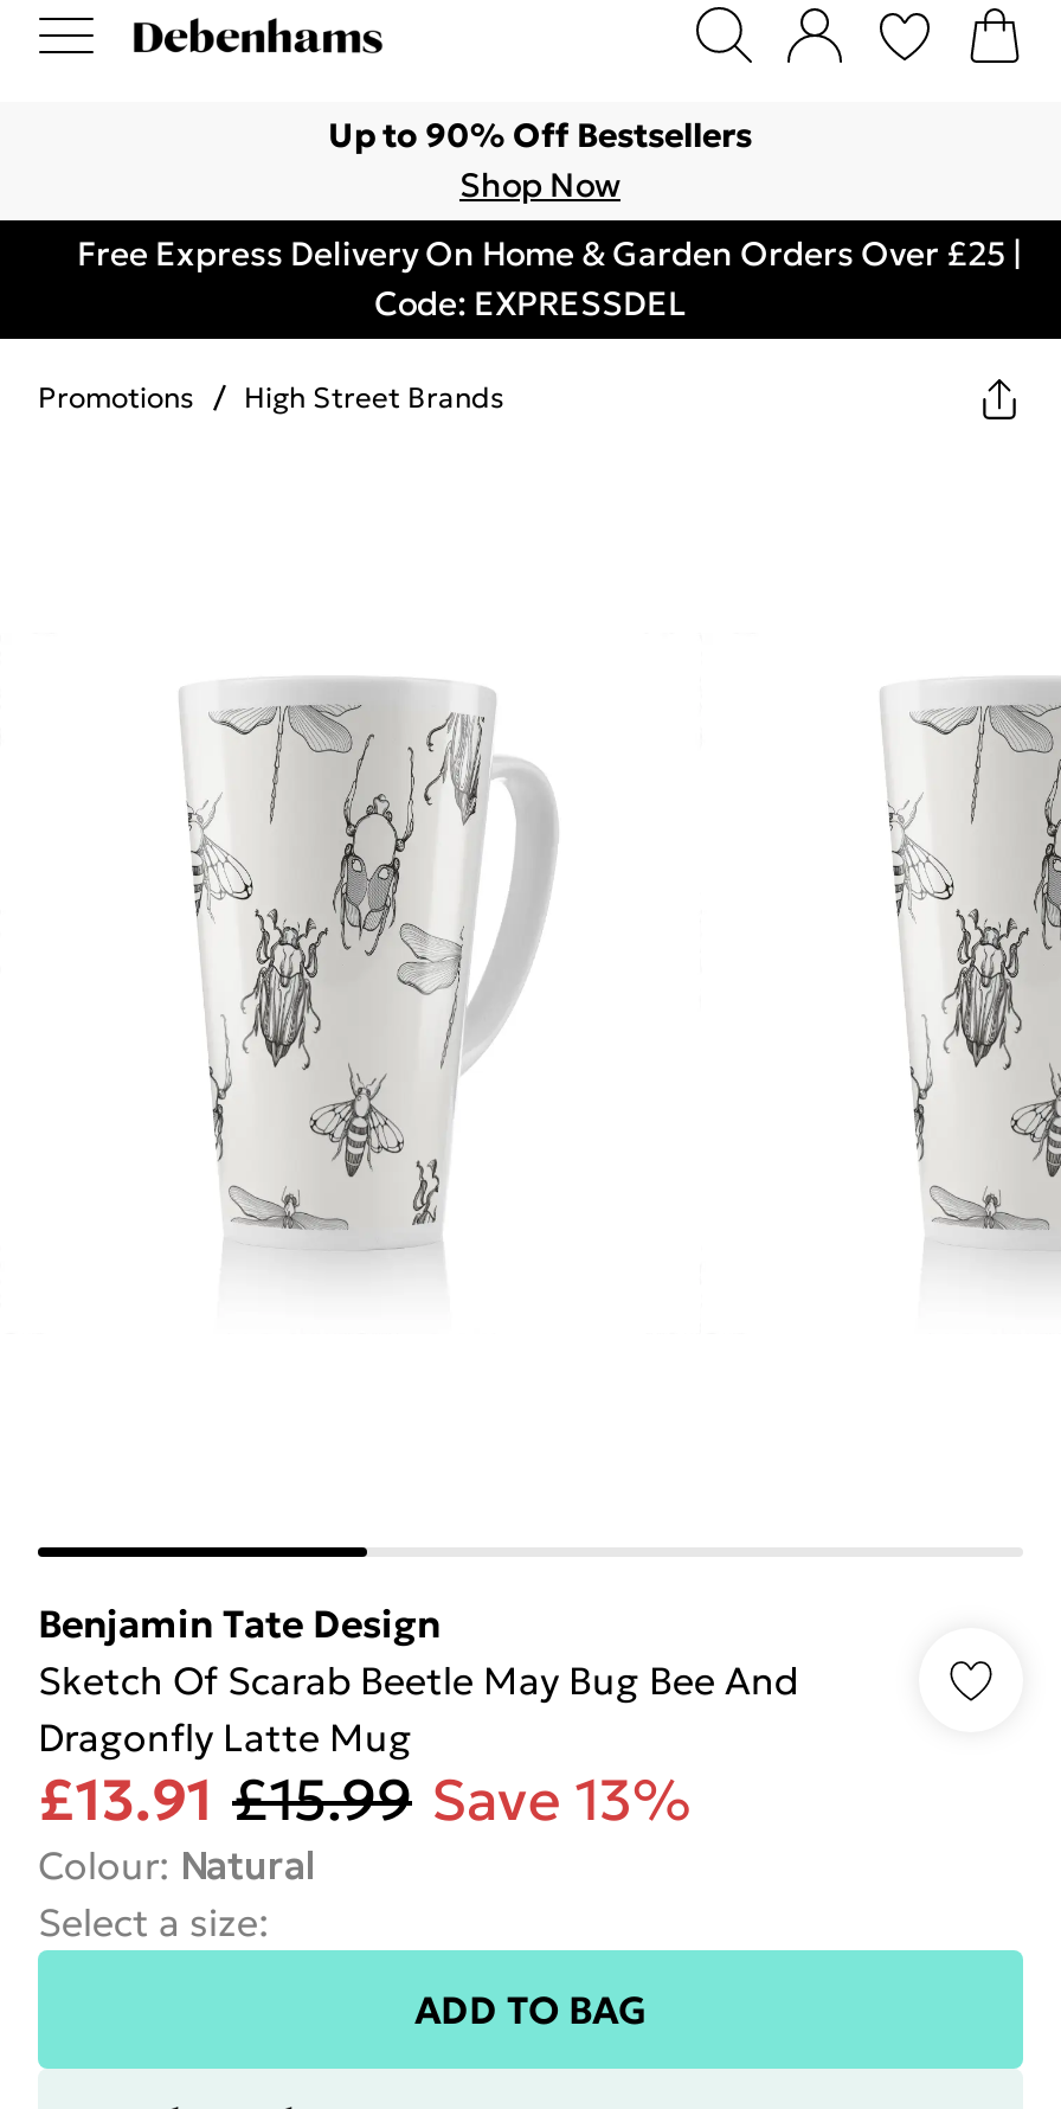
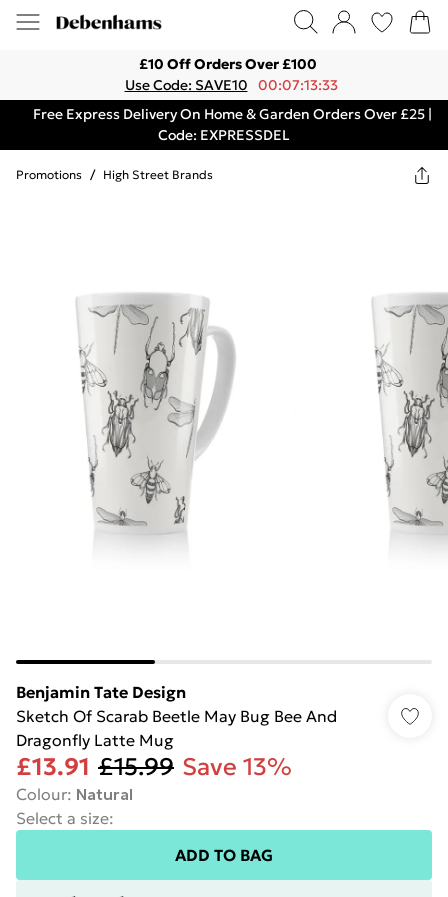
[328,114,752,206] Up to 90% Off Bestsellers | Shop Now -> [124,55,337,94] £10 Off Orders Over £100 | Use Code: SAVE10 00:07:13:33

